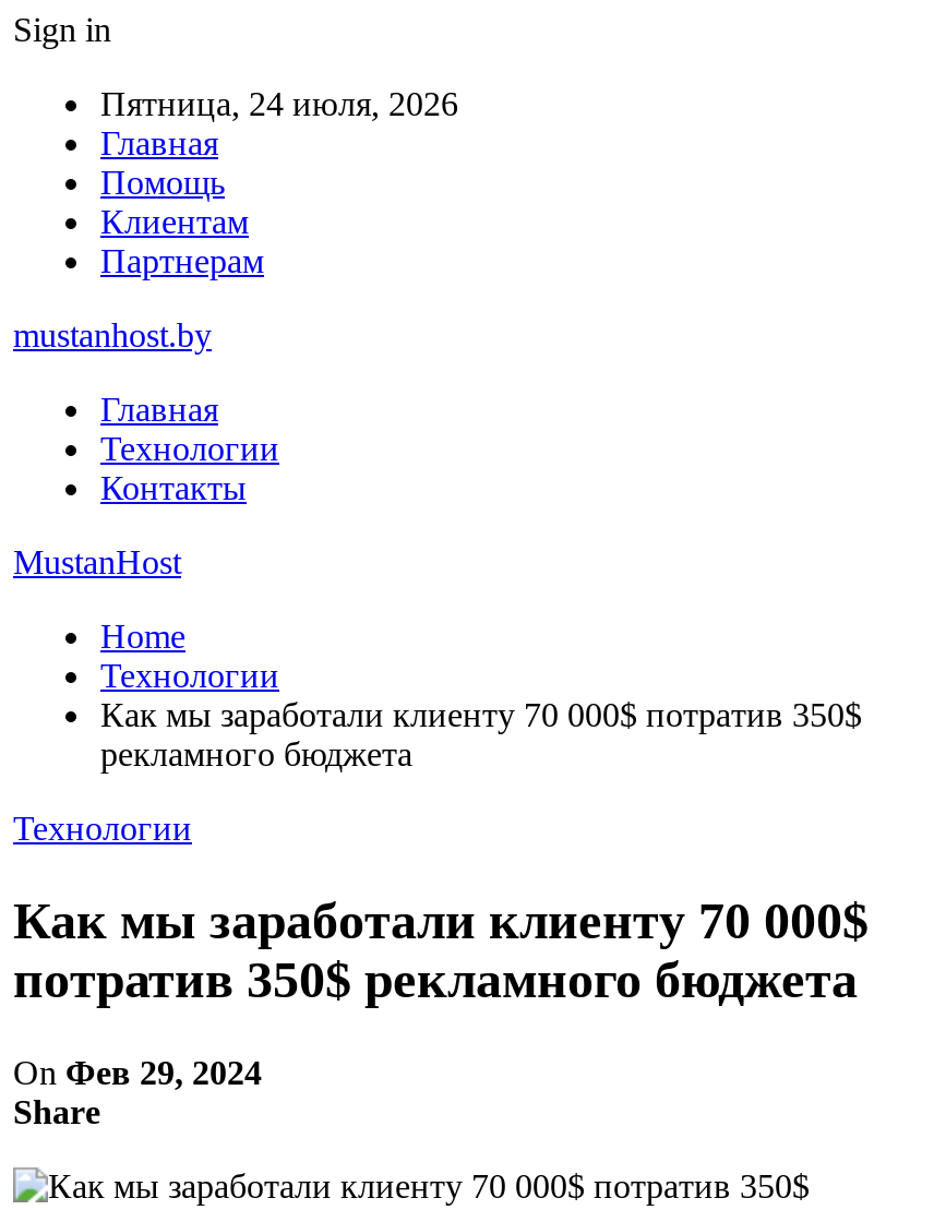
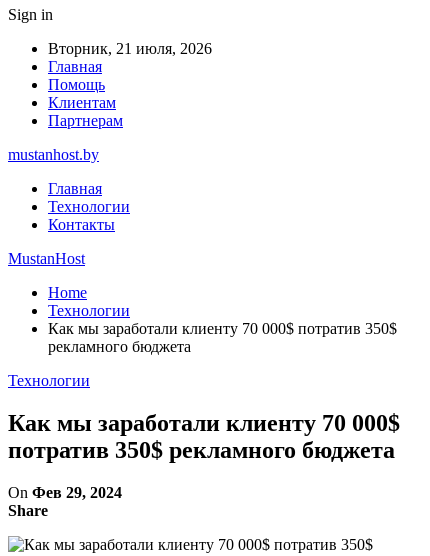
[100,85,458,122] Пятница, 24 июля, 2026 -> [48,40,212,57] Вторник, 21 июля, 2026

